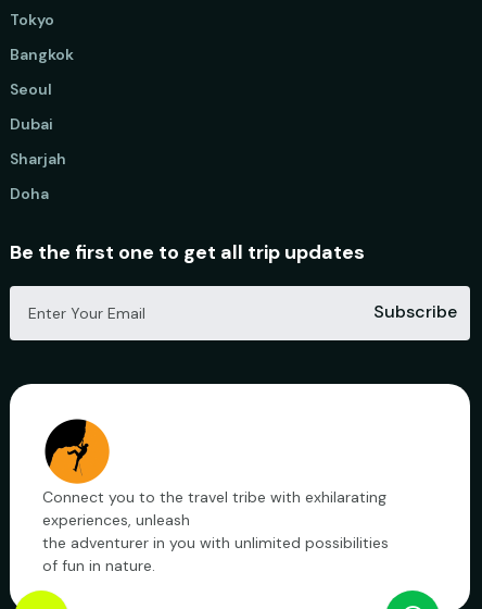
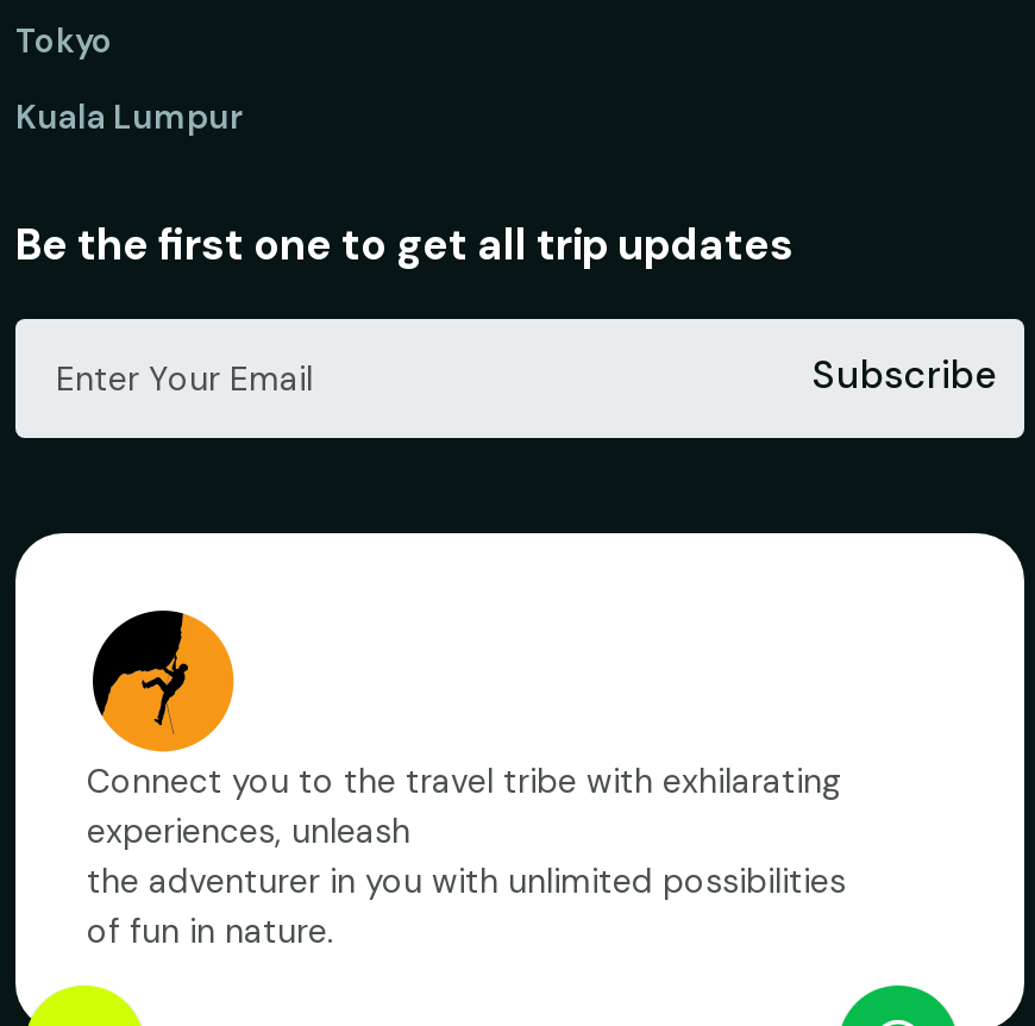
[10,45,74,203] Bangkok | Seoul | Dubai | Sharjah | Doha -> [15,95,244,138] Kuala Lumpur

